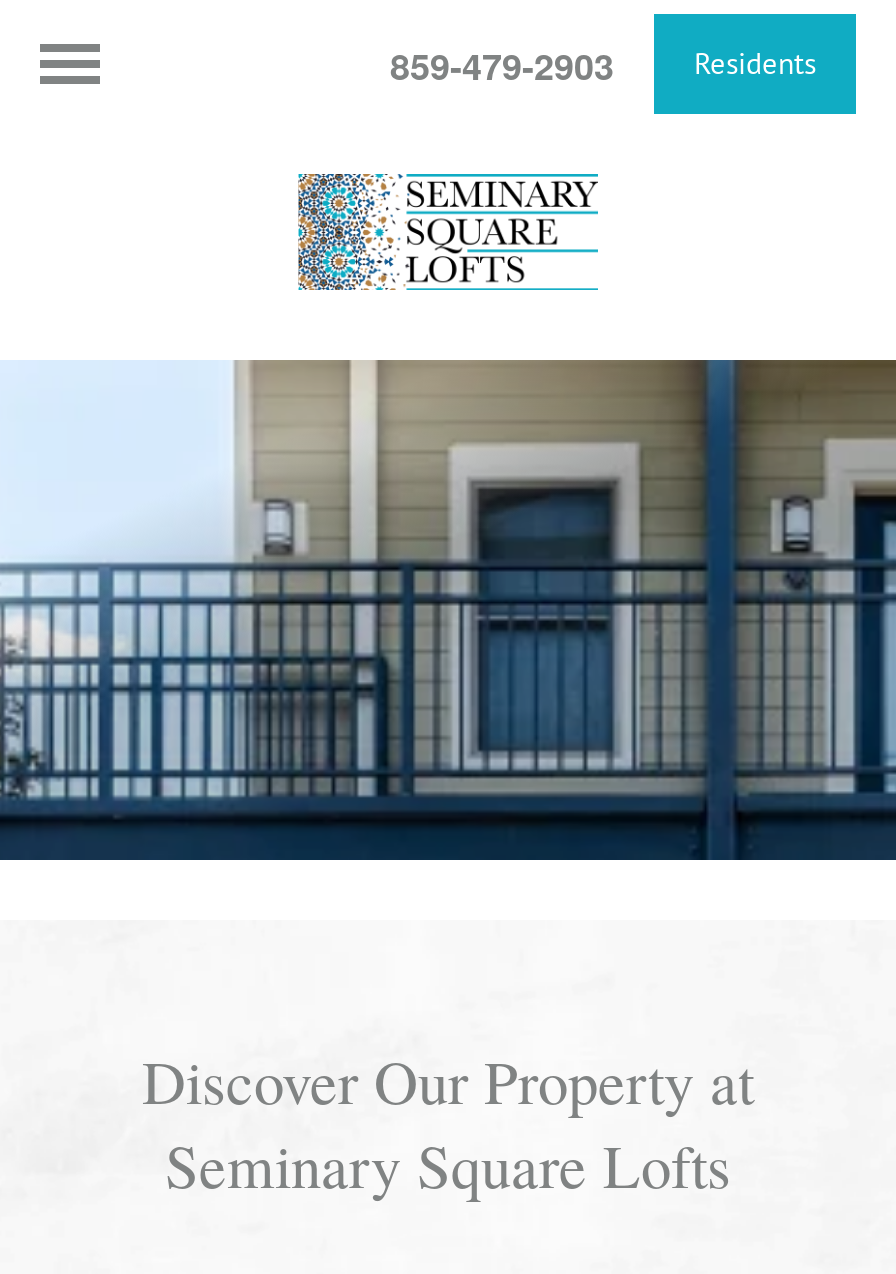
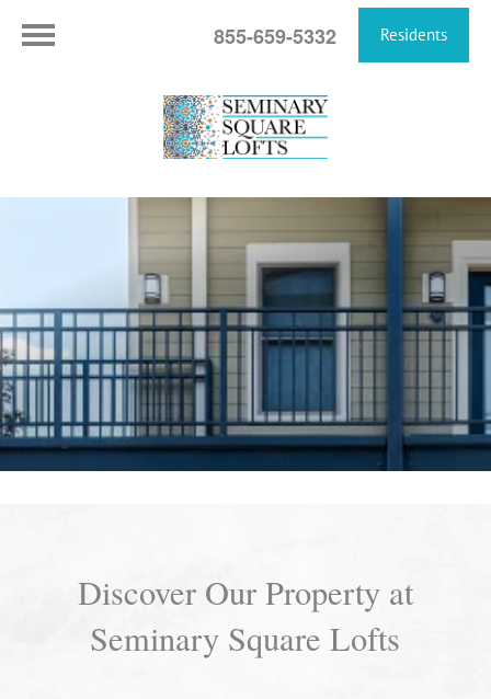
[390,40,614,92] 859-479-2903 -> [214,22,336,50] 855-659-5332

